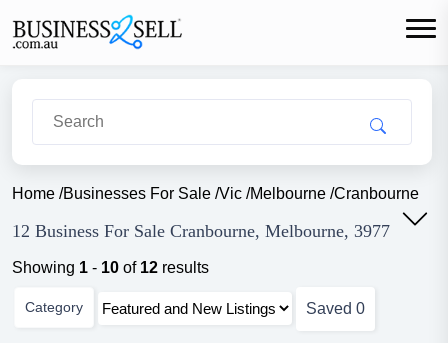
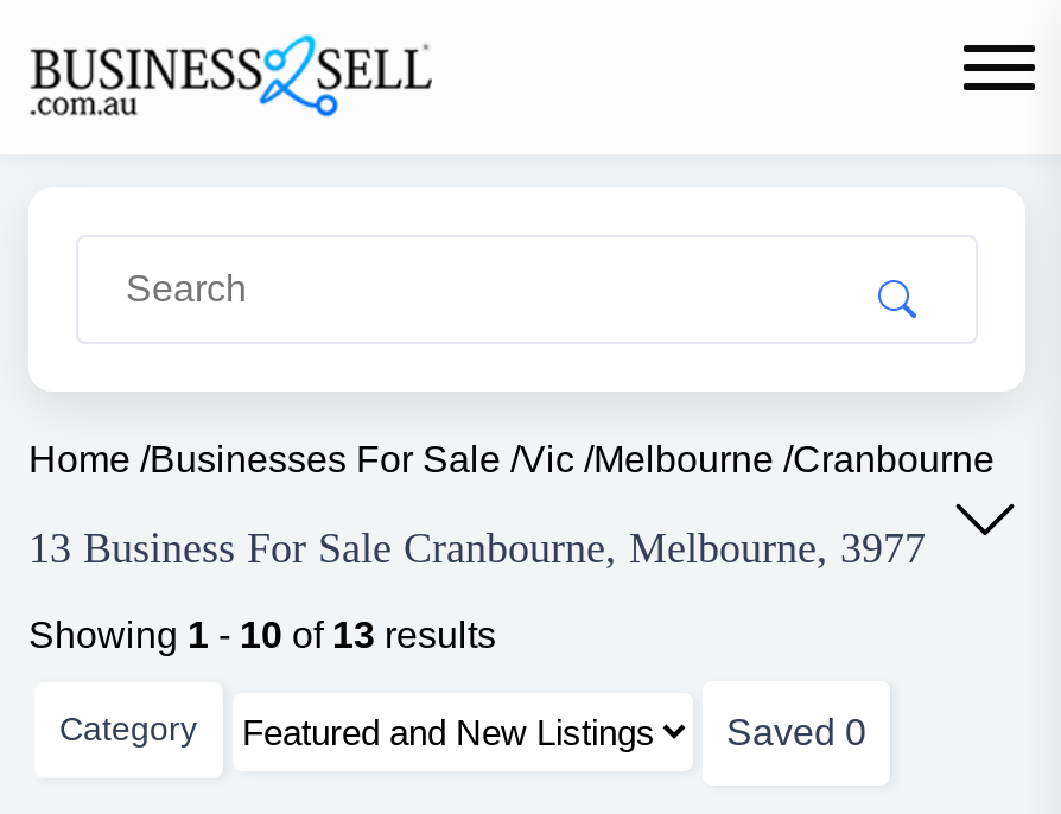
[12,221,390,241] 12 Business For Sale Cranbourne, Melbourne, 3977 -> [28,524,926,572] 13 Business For Sale Cranbourne, Melbourne, 3977
[12,259,209,276] Showing 1 - 10 of 12 results -> [28,615,496,655] Showing 1 - 10 of 13 results

